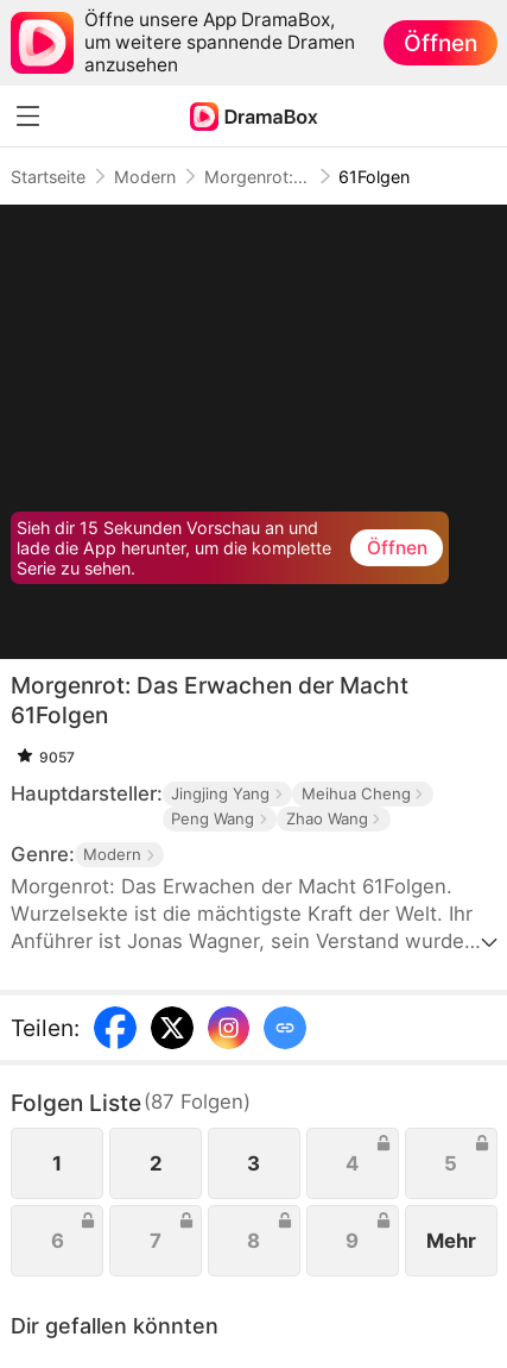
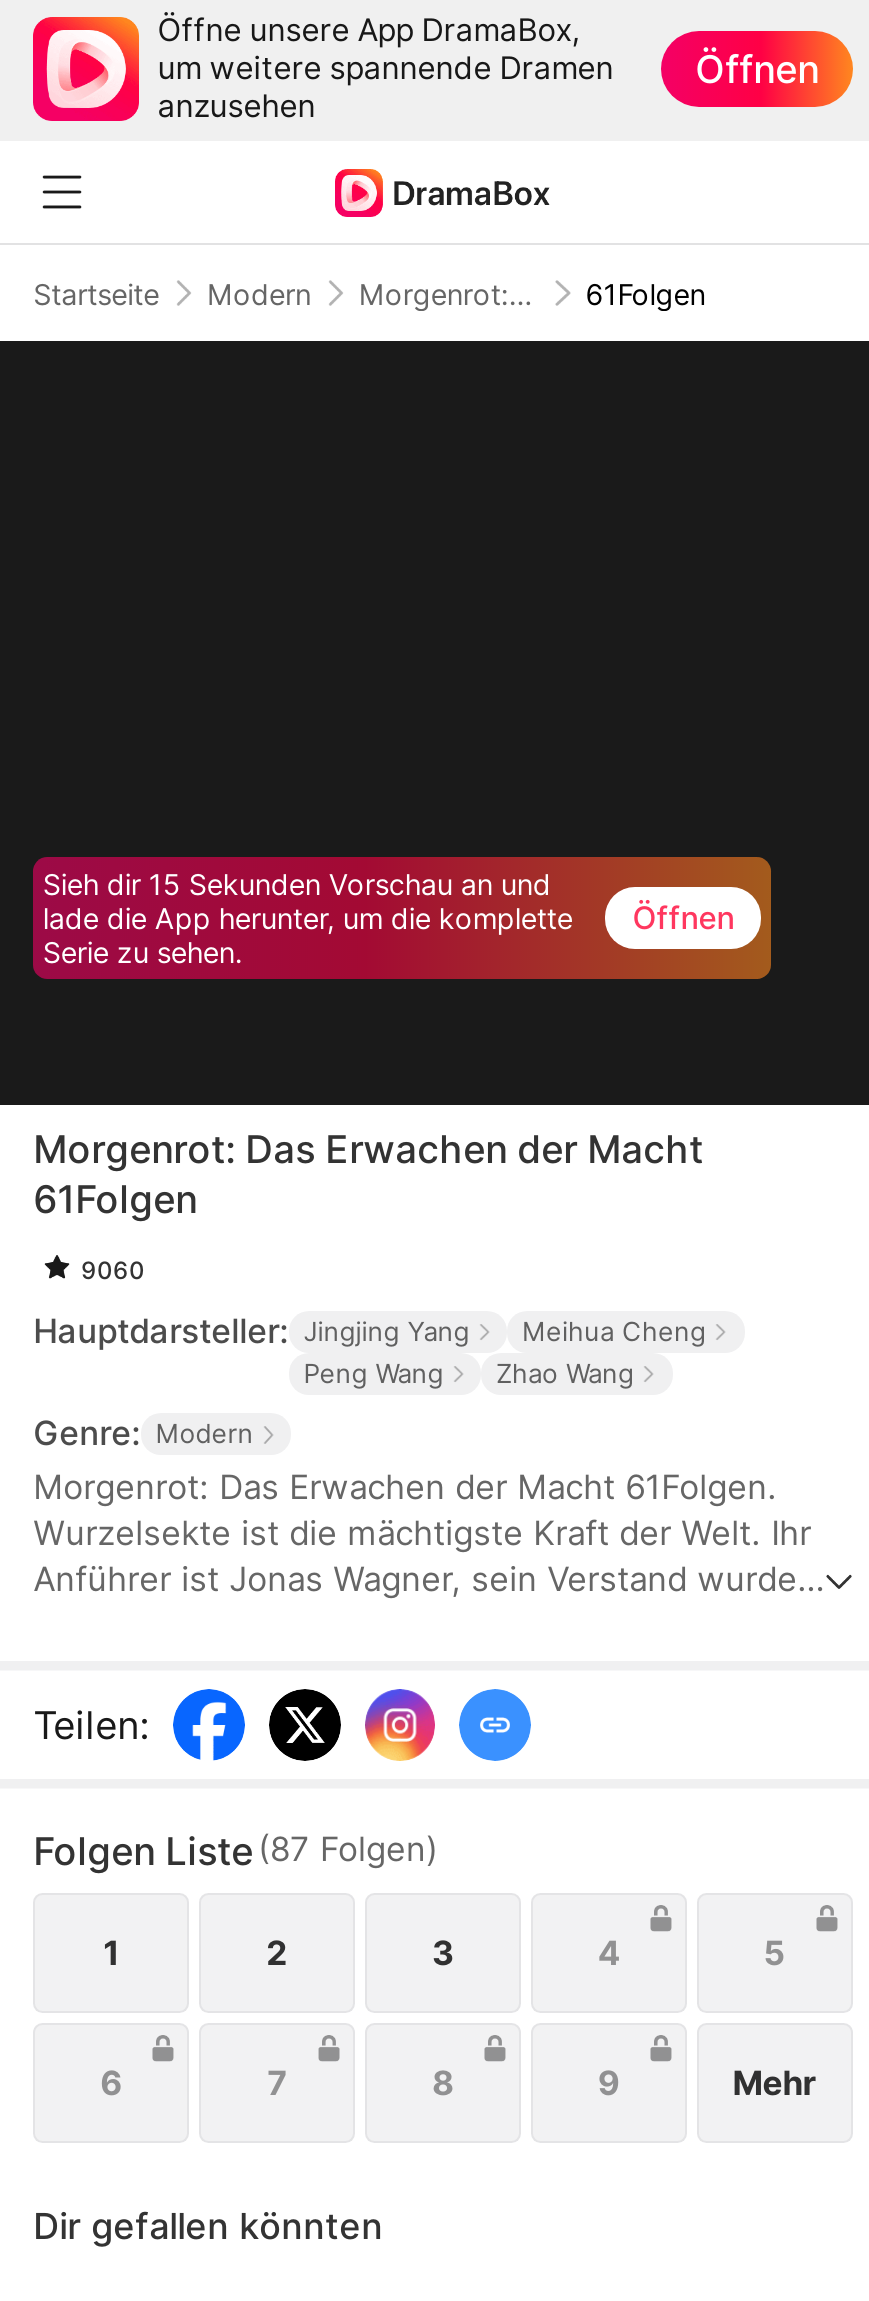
[39,748,75,766] 9057 -> [81,1254,145,1284] 9060

